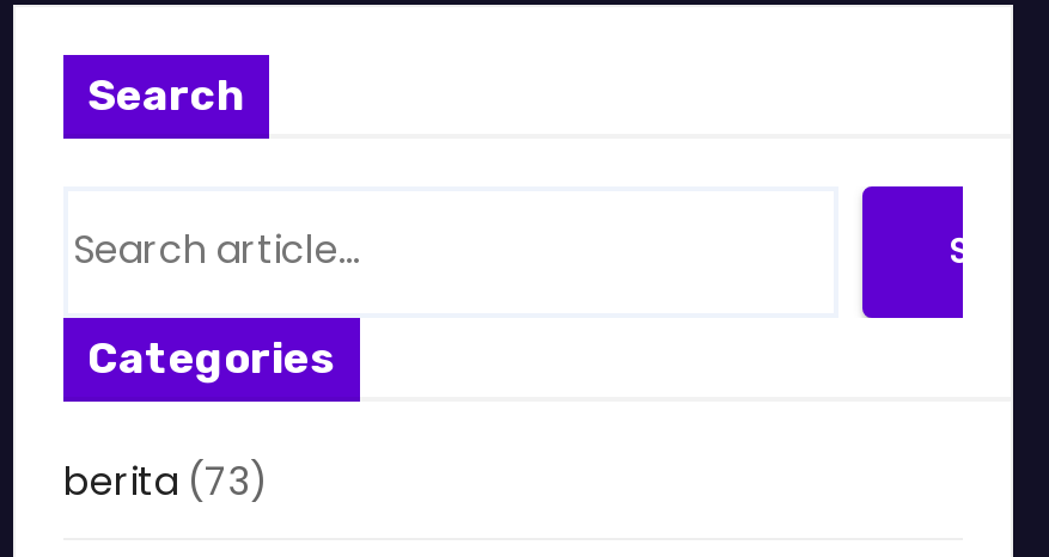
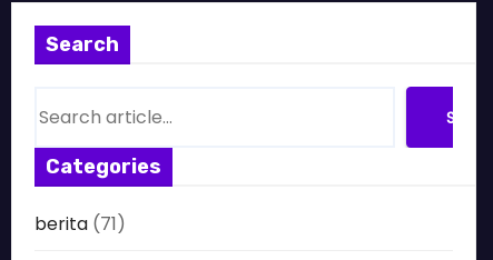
[63,453,269,508] berita (73) -> [34,211,126,237] berita (71)

